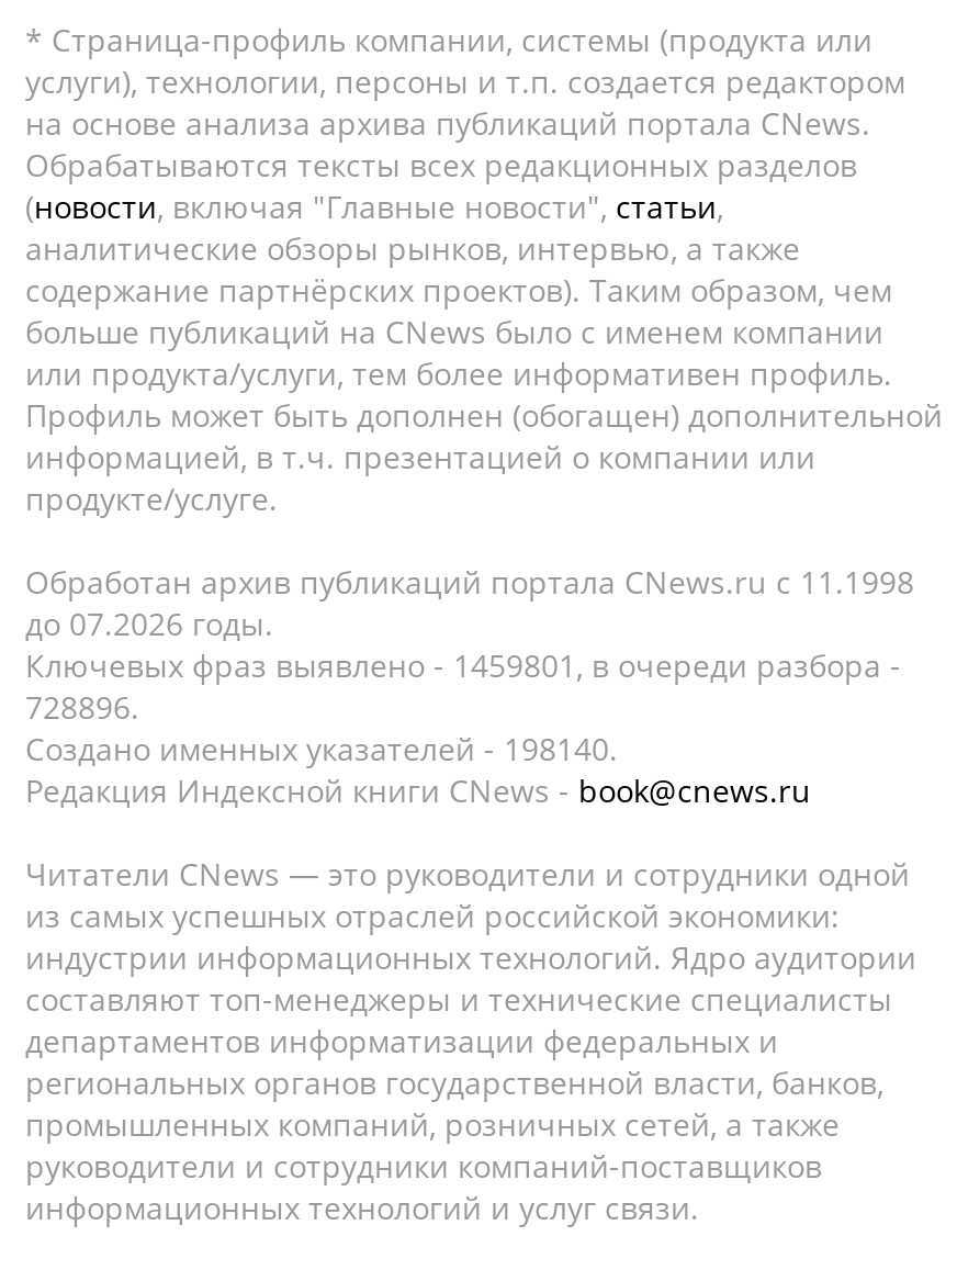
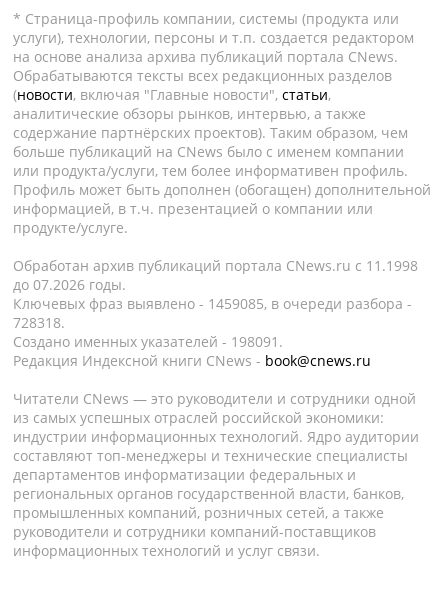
[25,644,901,686] Ключевых фраз выявлено - 1459801, в очереди разбора - -> [13,294,412,313] Ключевых фраз выявлено - 1459085, в очереди разбора -
[25,686,139,728] 728896. -> [13,313,65,332] 728318.
[25,728,618,769] Создано именных указателей - 198140. -> [13,332,283,351] Создано именных указателей - 198091.

